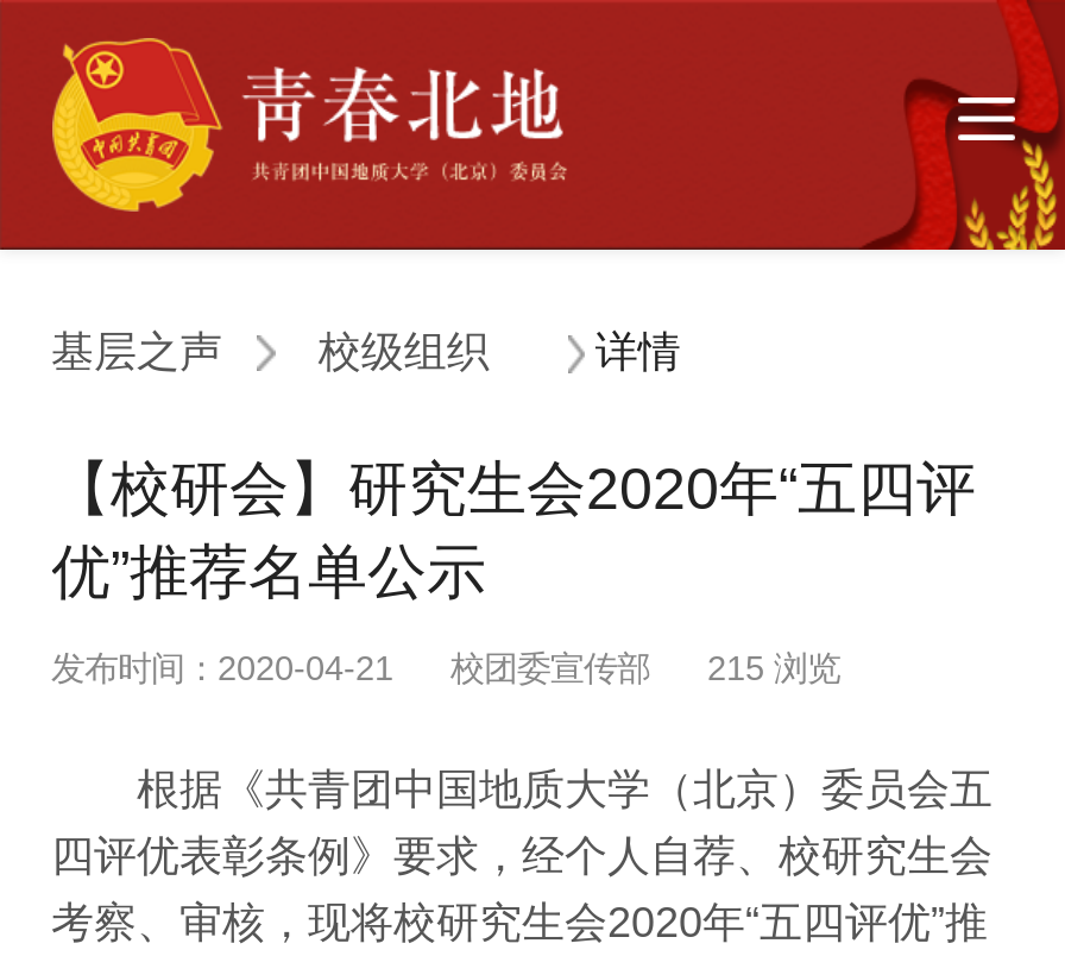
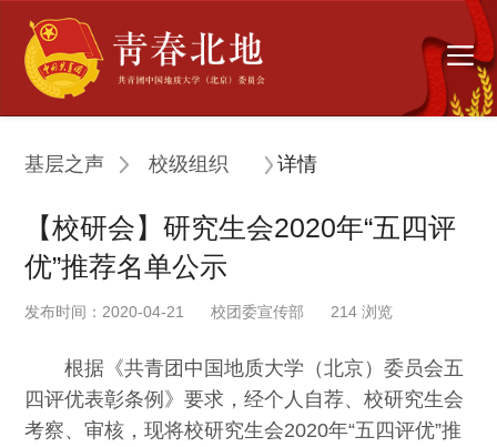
[51,649,840,687] 发布时间：2020-04-21 校团委宣传部 215浏览 -> [24,302,392,320] 发布时间：2020-04-21 校团委宣传部 214浏览

